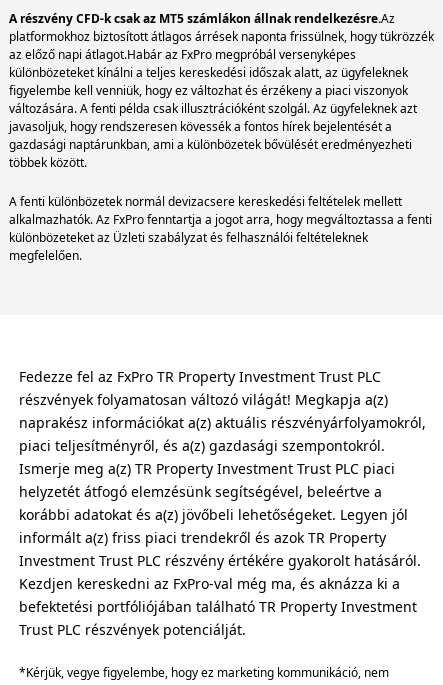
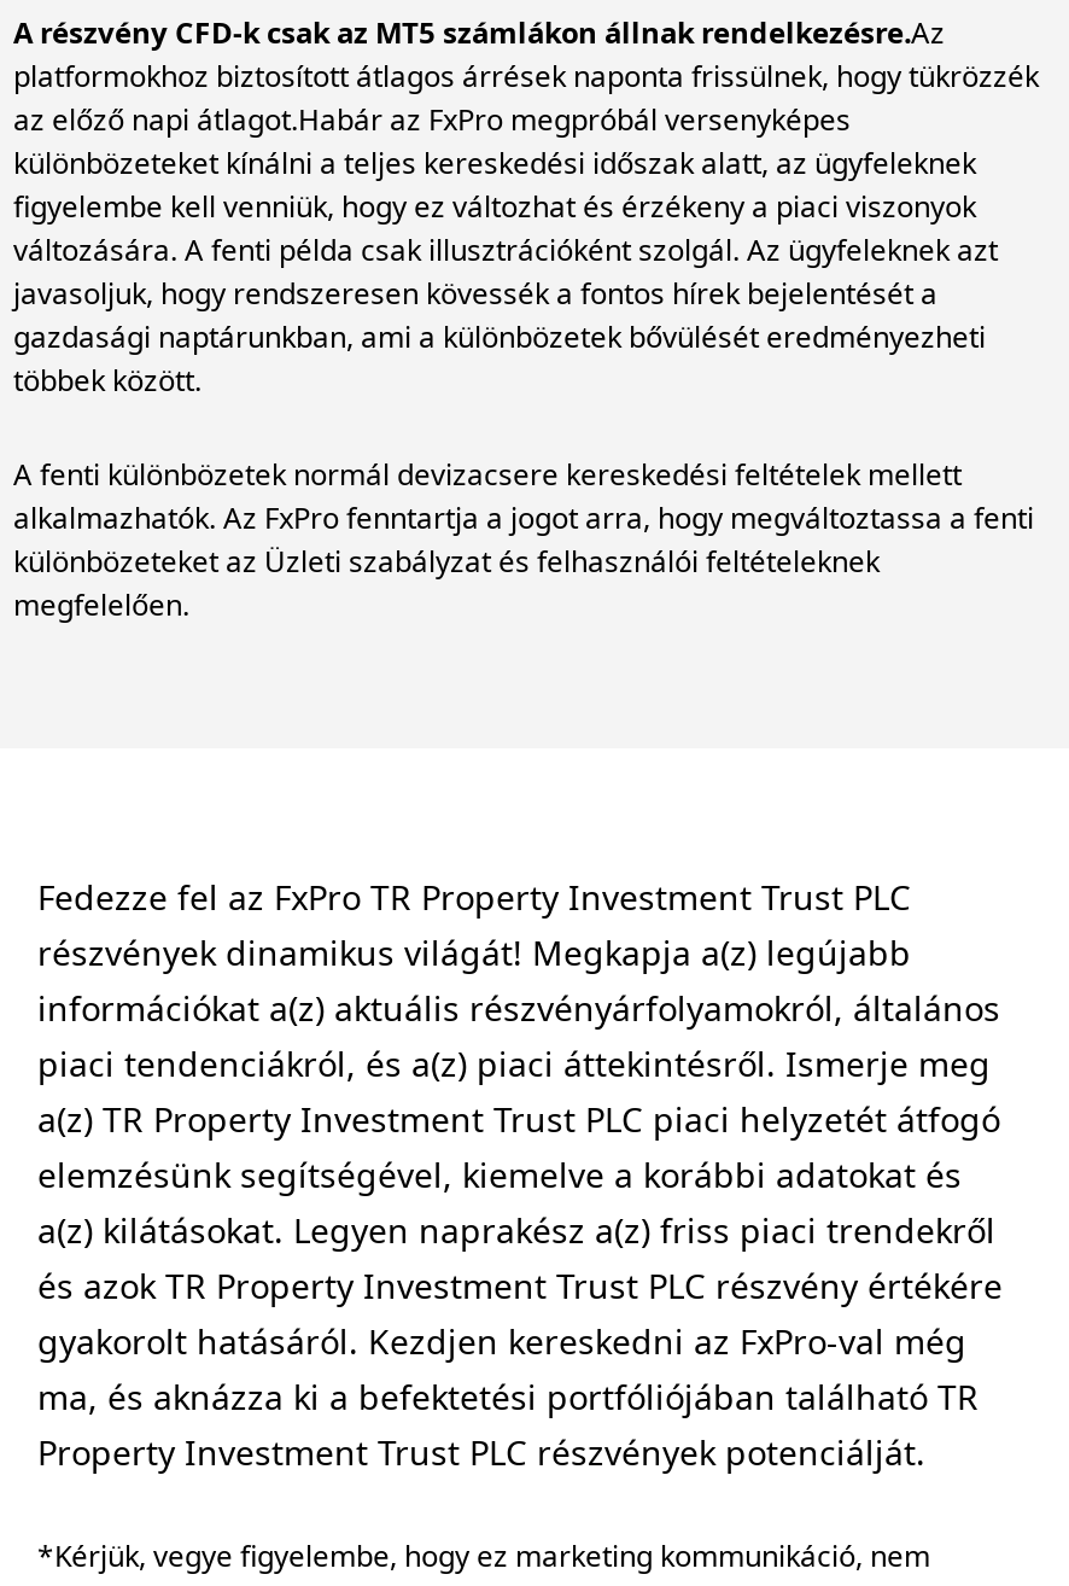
[19,390,426,639] részvények folyamatosan változó világát! Megkapja a(z) | naprakész információkat a(z) aktuális részvényárfolyamokról, | piaci teljesítményről, és a(z) gazdasági szempontokról. | Ismerje meg a(z) TR Property Investment Trust PLC piaci | helyzetét átfogó elemzésünk segítségével, beleértve a | korábbi adatokat és a(z) jövőbeli lehetőségeket. Legyen jól | informált a(z) friss piaci trendekről és azok TR Property | Investment Trust PLC részvény értékére gyakorolt hatásáról. | Kezdjen kereskedni az FxPro-val még ma, és aknázza ki a | befektetési portfóliójában található TR Property Investment | Trust PLC részvények potenciálját. -> [37,929,1003,1475] részvények dinamikus világát! Megkapja a(z) legújabb | információkat a(z) aktuális részvényárfolyamokról, általános | piaci tendenciákról, és a(z) piaci áttekintésről. Ismerje meg | a(z) TR Property Investment Trust PLC piaci helyzetét átfogó | elemzésünk segítségével, kiemelve a korábbi adatokat és | a(z) kilátásokat. Legyen naprakész a(z) friss piaci trendekről | és azok TR Property Investment Trust PLC részvény értékére | gyakorolt hatásáról. Kezdjen kereskedni az FxPro-val még | ma, és aknázza ki a befektetési portfóliójában található TR | Property Investment Trust PLC részvények potenciálját.

